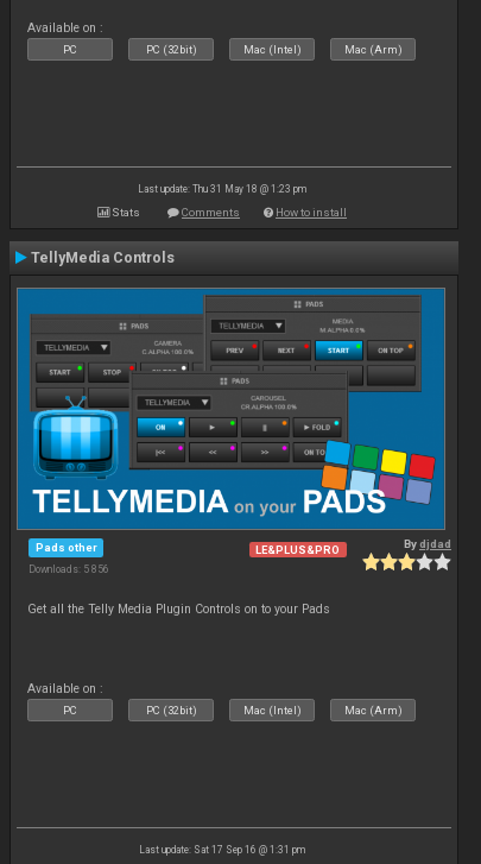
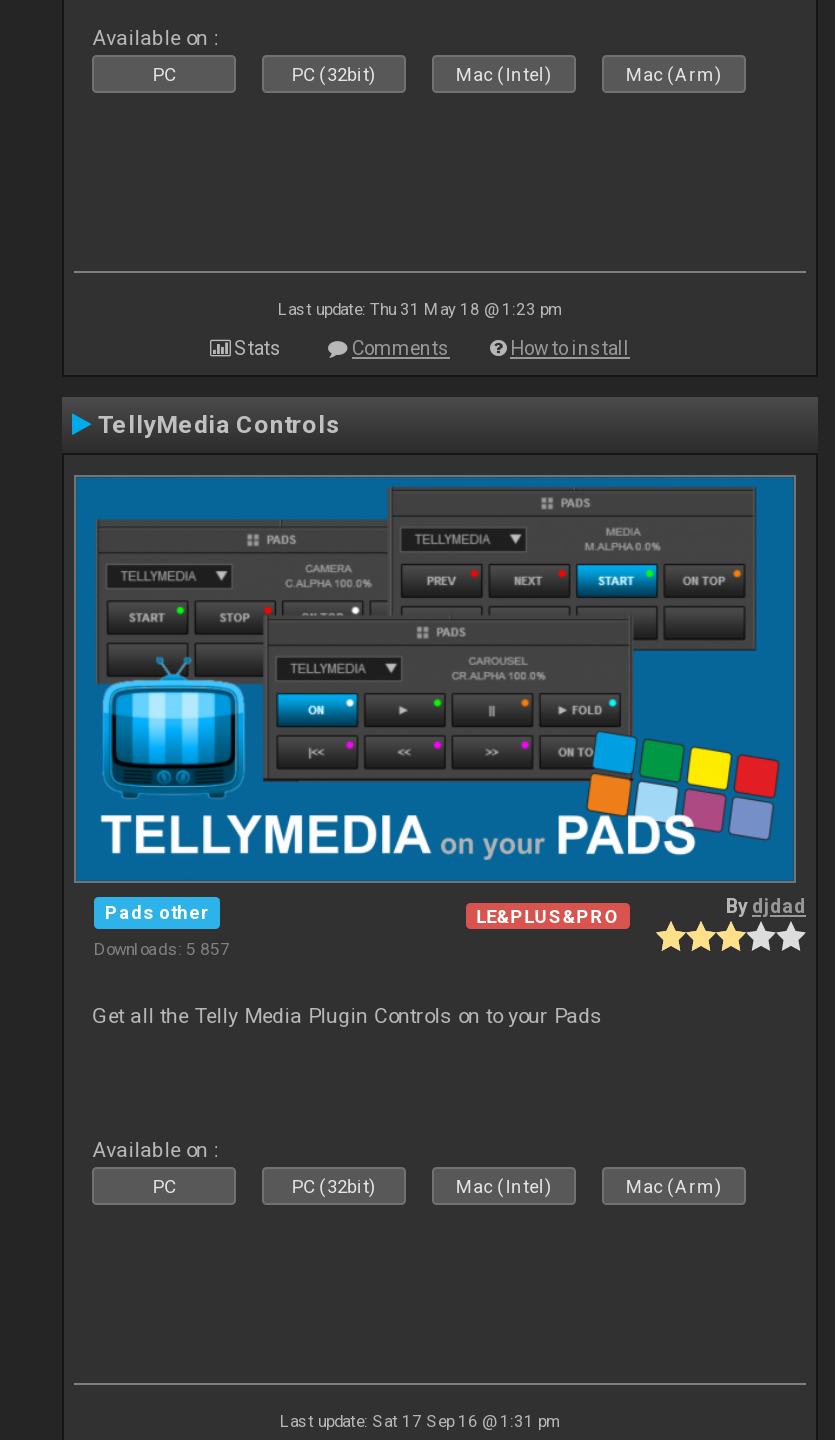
[29,563,109,575] Downloads: 5 856 -> [94,938,230,958] Downloads: 5 857

